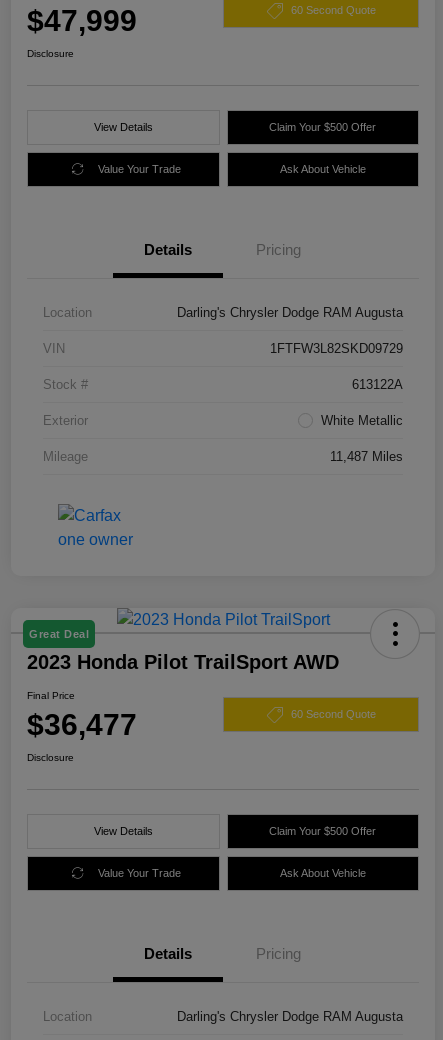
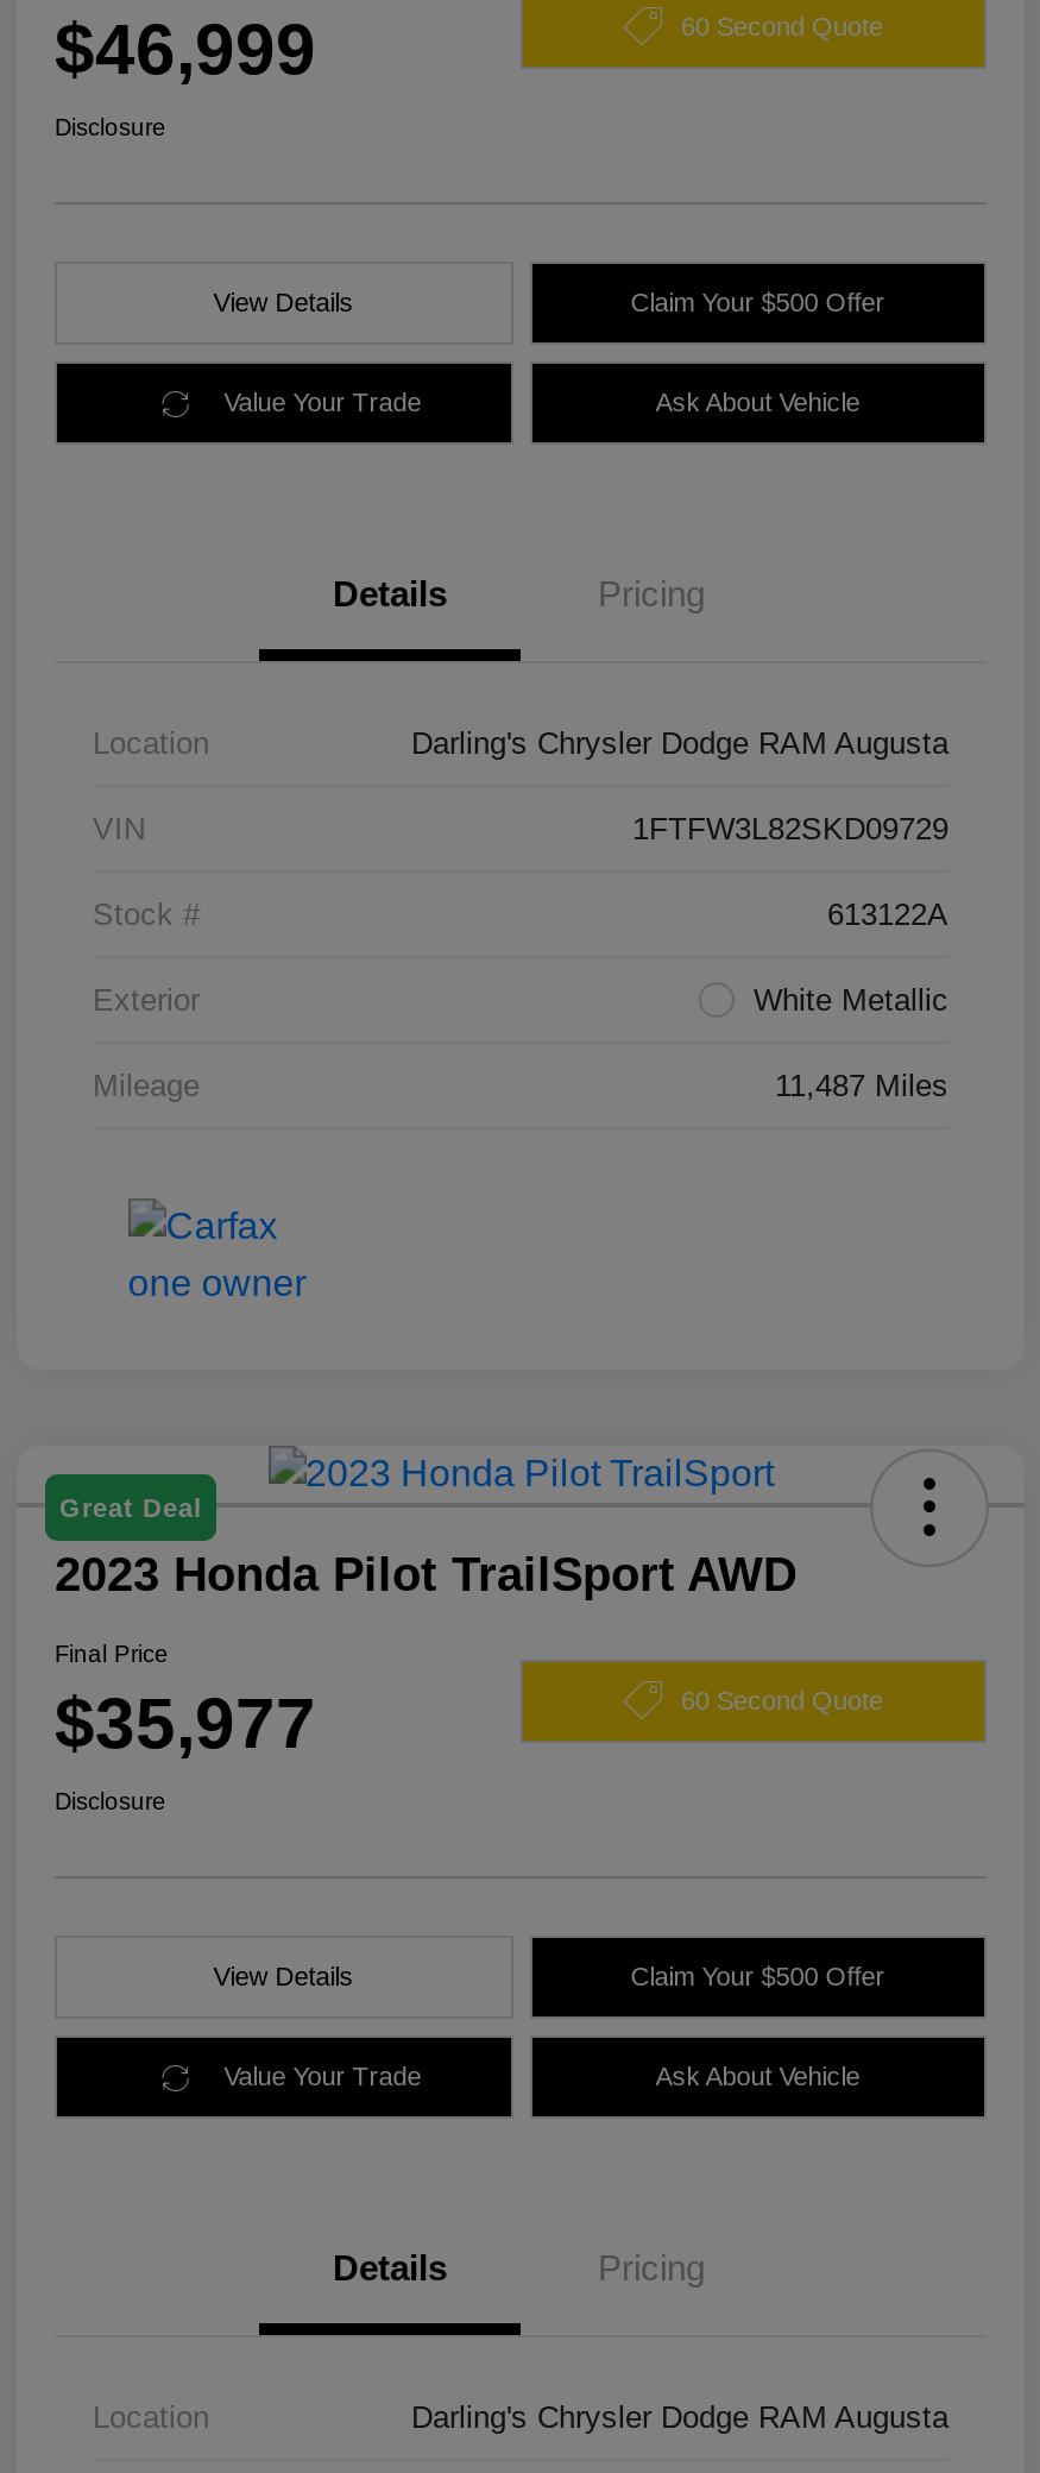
[27,4,137,37] $47,999 -> [55,9,316,88] $46,999
[27,708,137,741] $36,477 -> [55,1683,316,1762] $35,977

